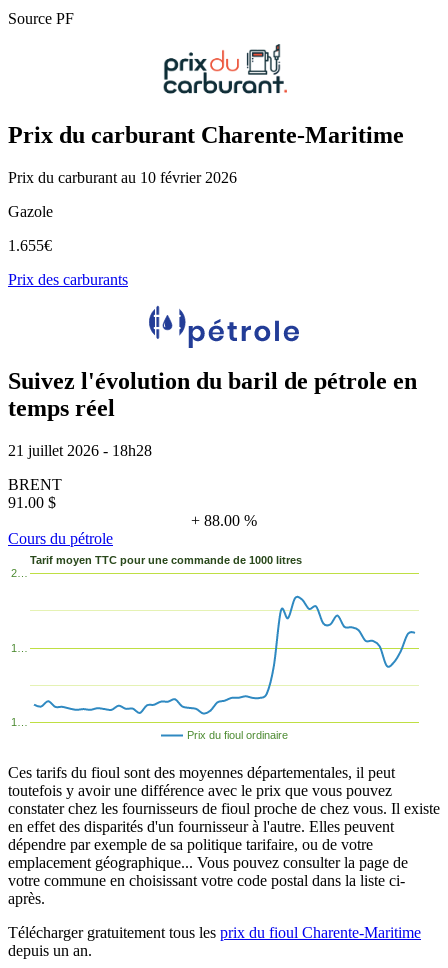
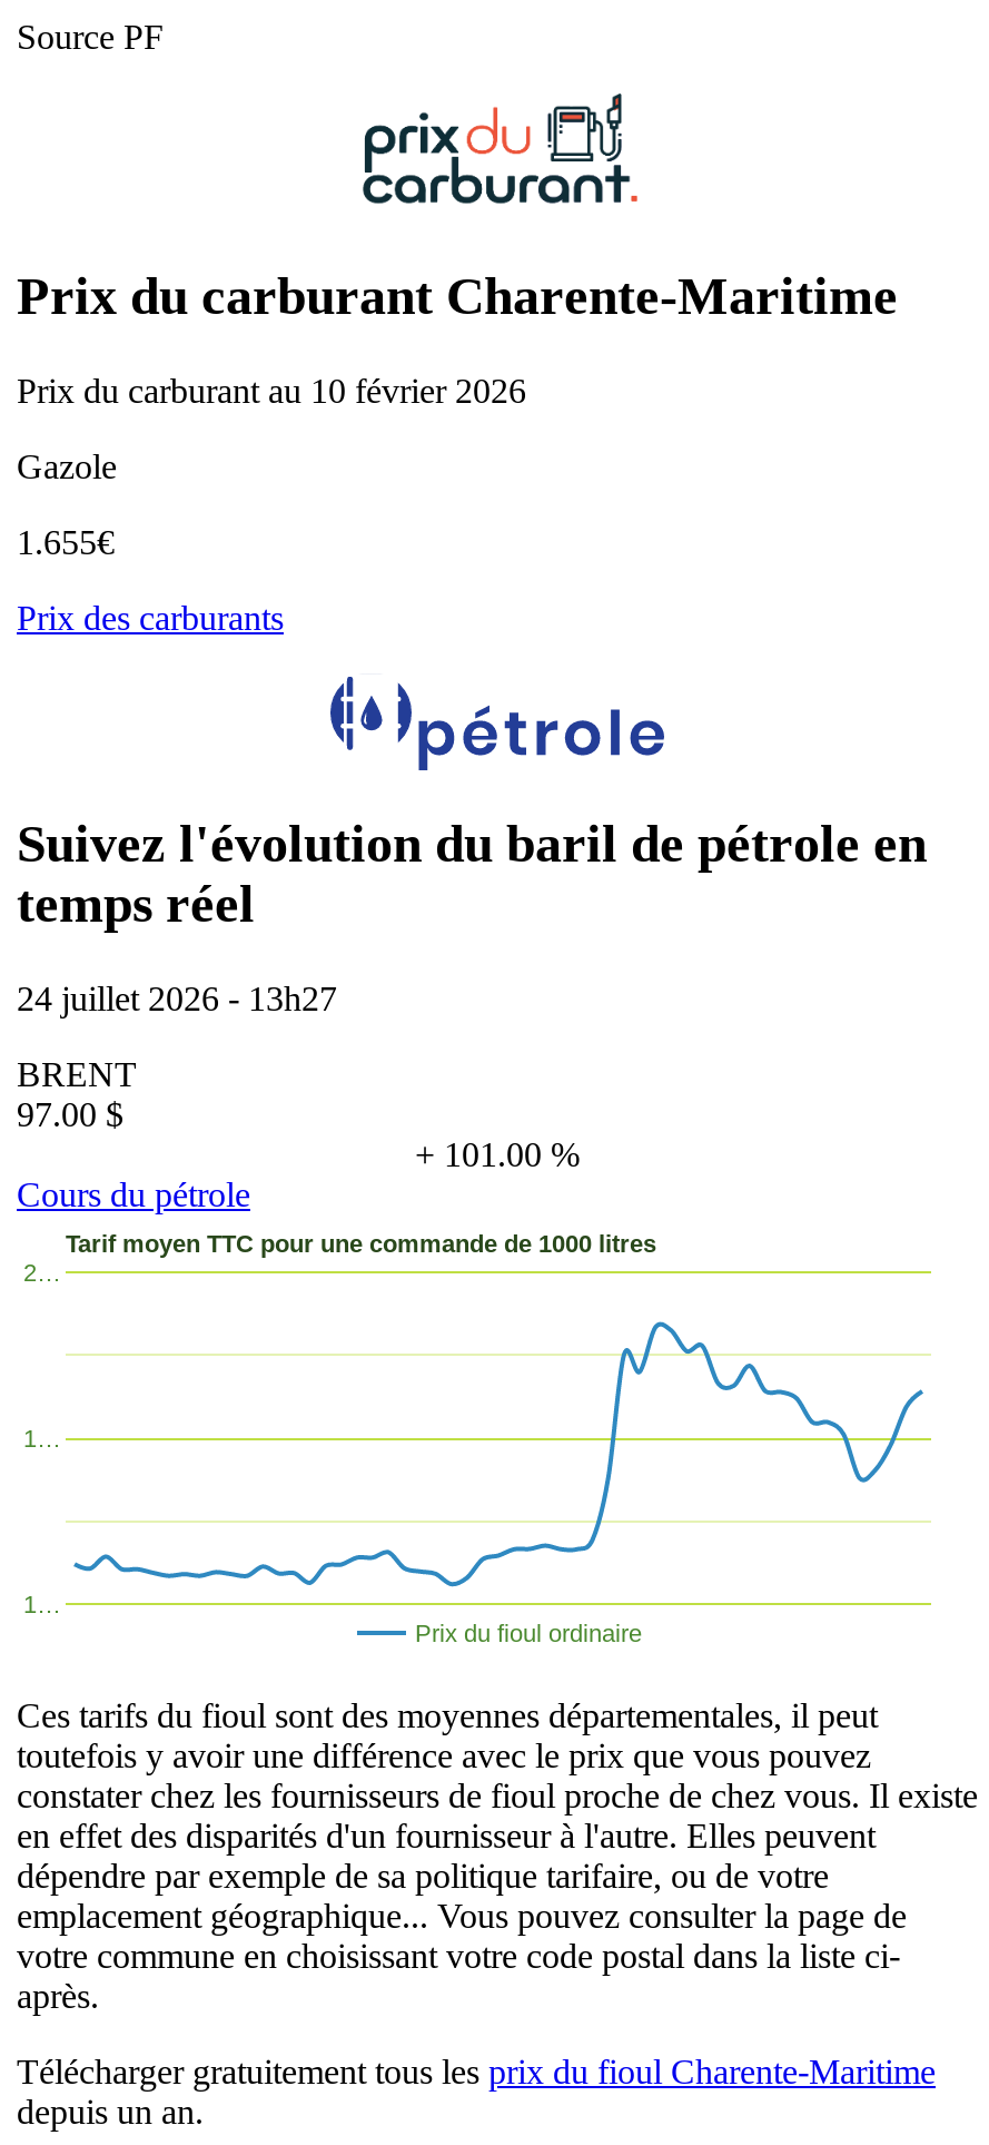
[8,442,152,459] 21 juillet 2026 - 18h28 -> [17,980,337,1018] 24 juillet 2026 - 13h27
[8,494,56,511] 91.00 $ -> [17,1096,123,1134] 97.00 $
[191,512,257,529] + 88.00 % -> [415,1136,580,1174] + 101.00 %

